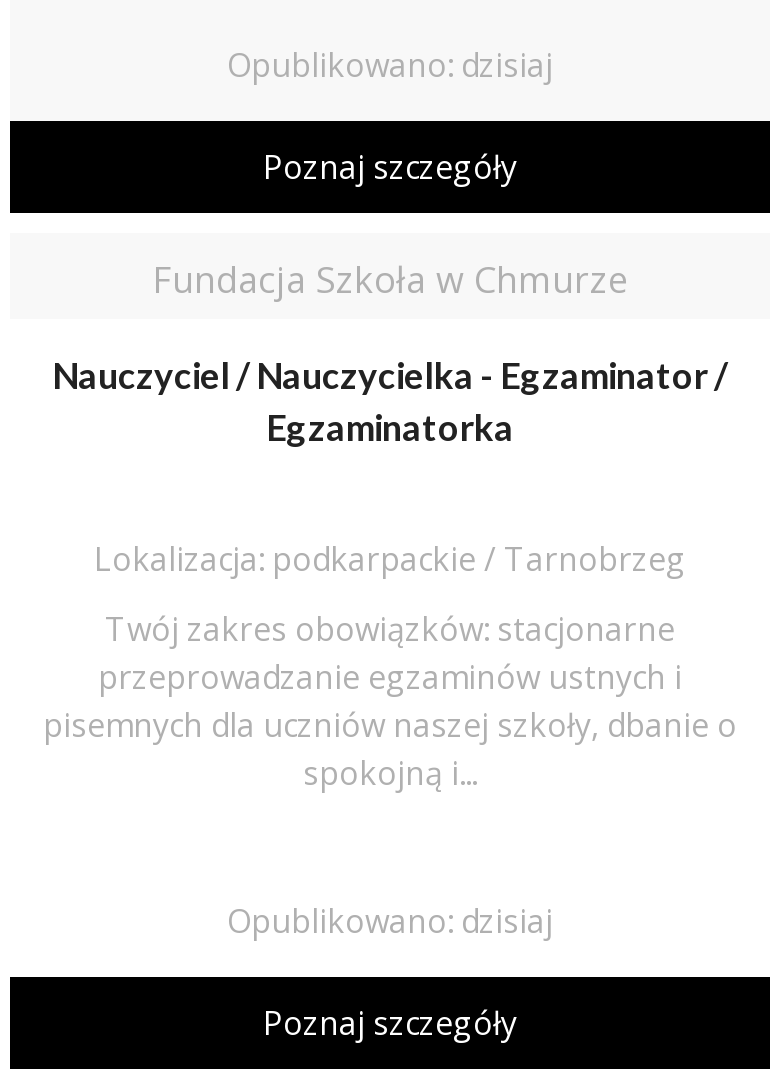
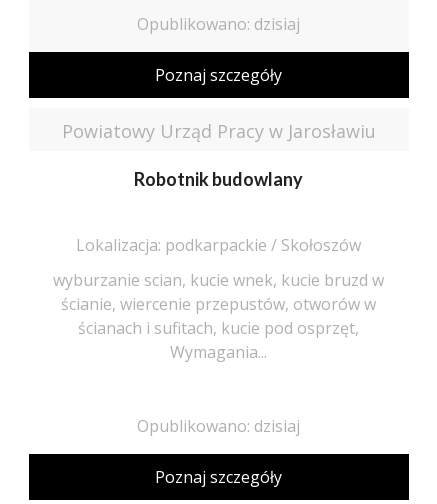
[152,255,628,303] Fundacja Szkoła w Chmurze -> [62,119,376,143] Powiatowy Urząd Pracy w Jarosławiu
[52,353,728,449] Nauczyciel / Nauczycielka - Egzaminator / | Egzaminatorka -> [134,168,303,190] Robotnik budowlany
[94,537,686,581] Lokalizacja: podkarpackie / Tarnobrzeg -> [76,234,361,256] Lokalizacja: podkarpackie / Skołoszów
[43,607,737,795] Twój zakres obowiązków: stacjonarne | przeprowadzanie egzaminów ustnych i | pisemnych dla uczniów naszej szkoły, dbanie o | spokojną i... -> [53,269,384,363] wyburzanie scian, kucie wnek, kucie bruzd w | ścianie, wiercenie przepustów, otworów w | ścianach i sufitach, kucie pod osprzęt, | Wymagania...

